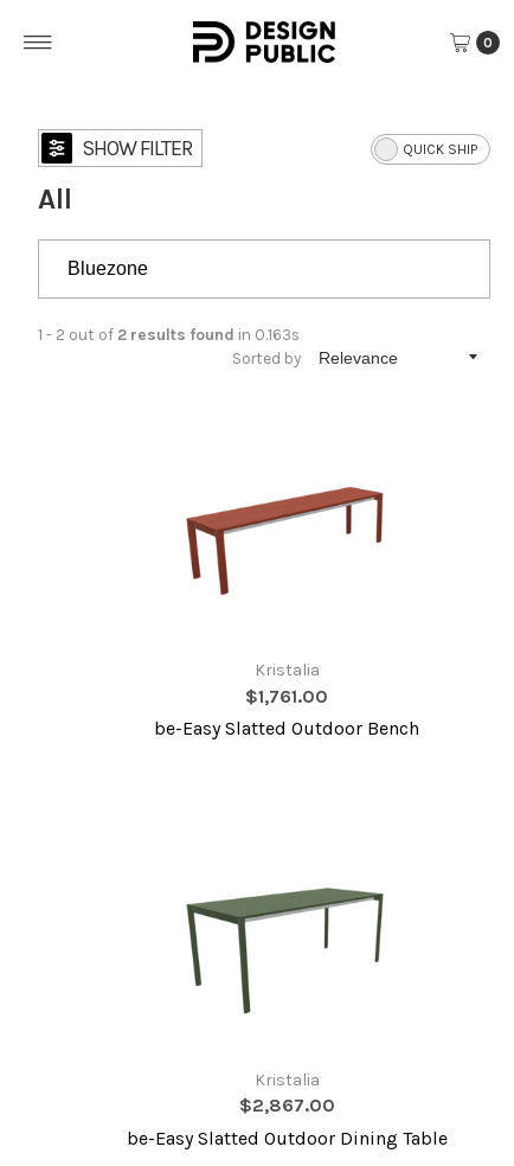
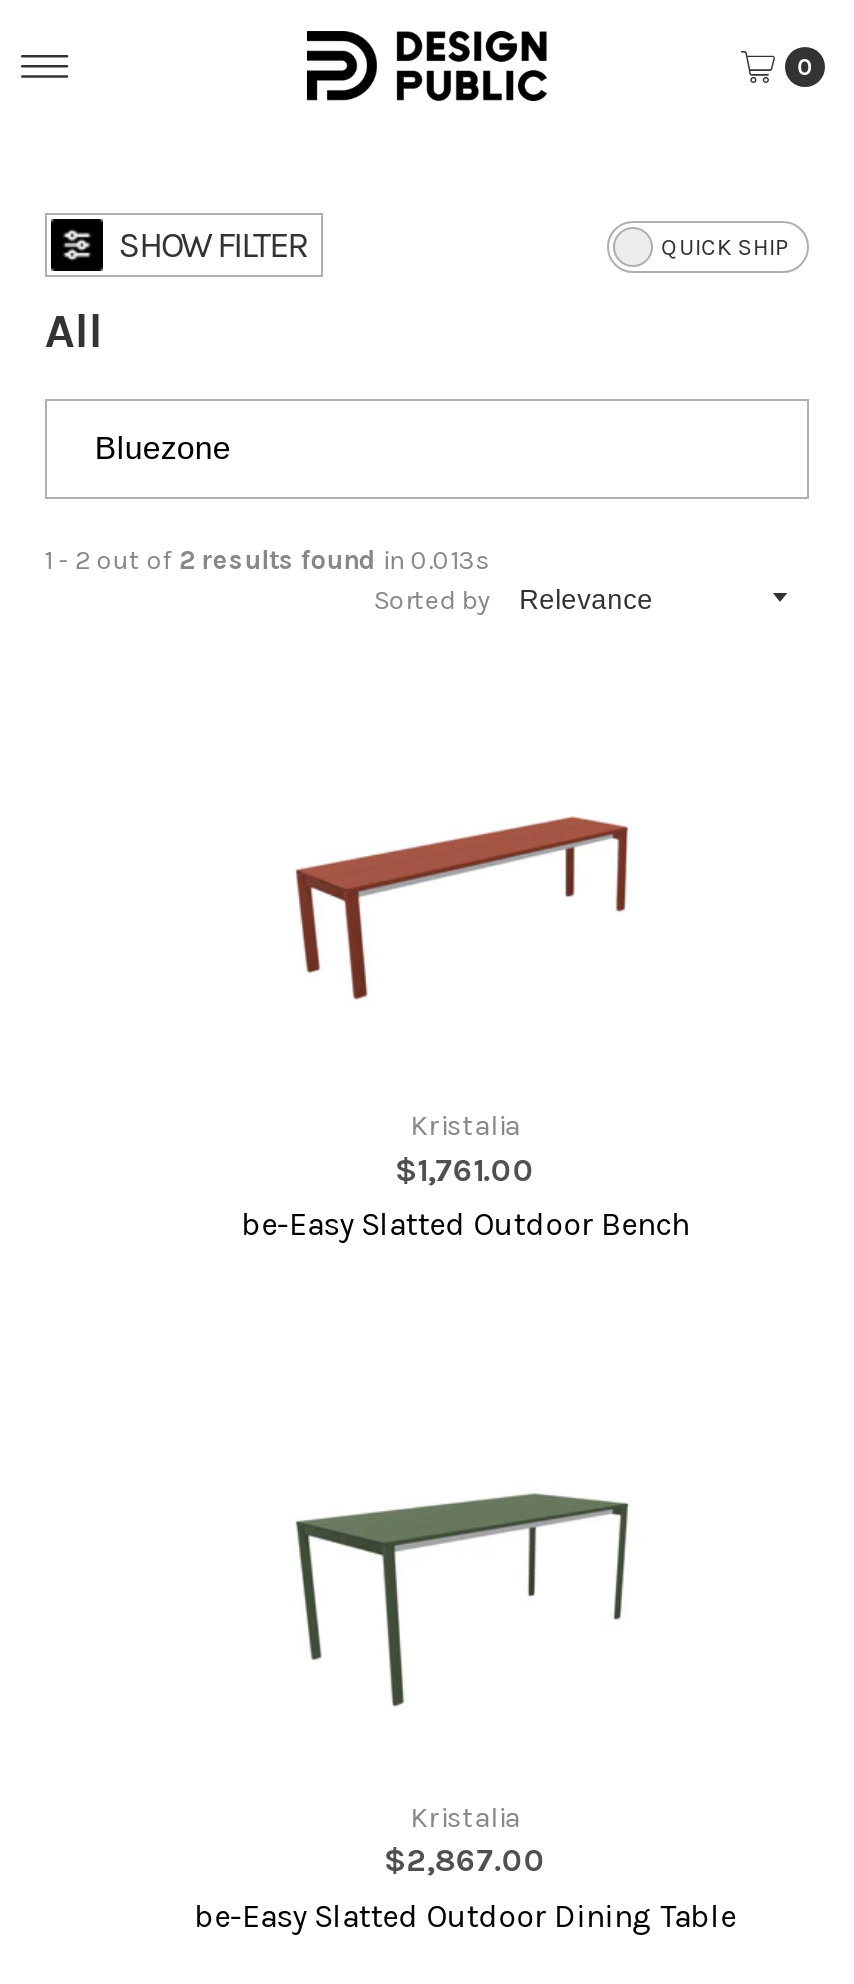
[38,326,300,344] 1 - 2 out of 2 results found in 0.163s -> [45,545,489,575] 1 - 2 out of 2 results found in 0.013s

